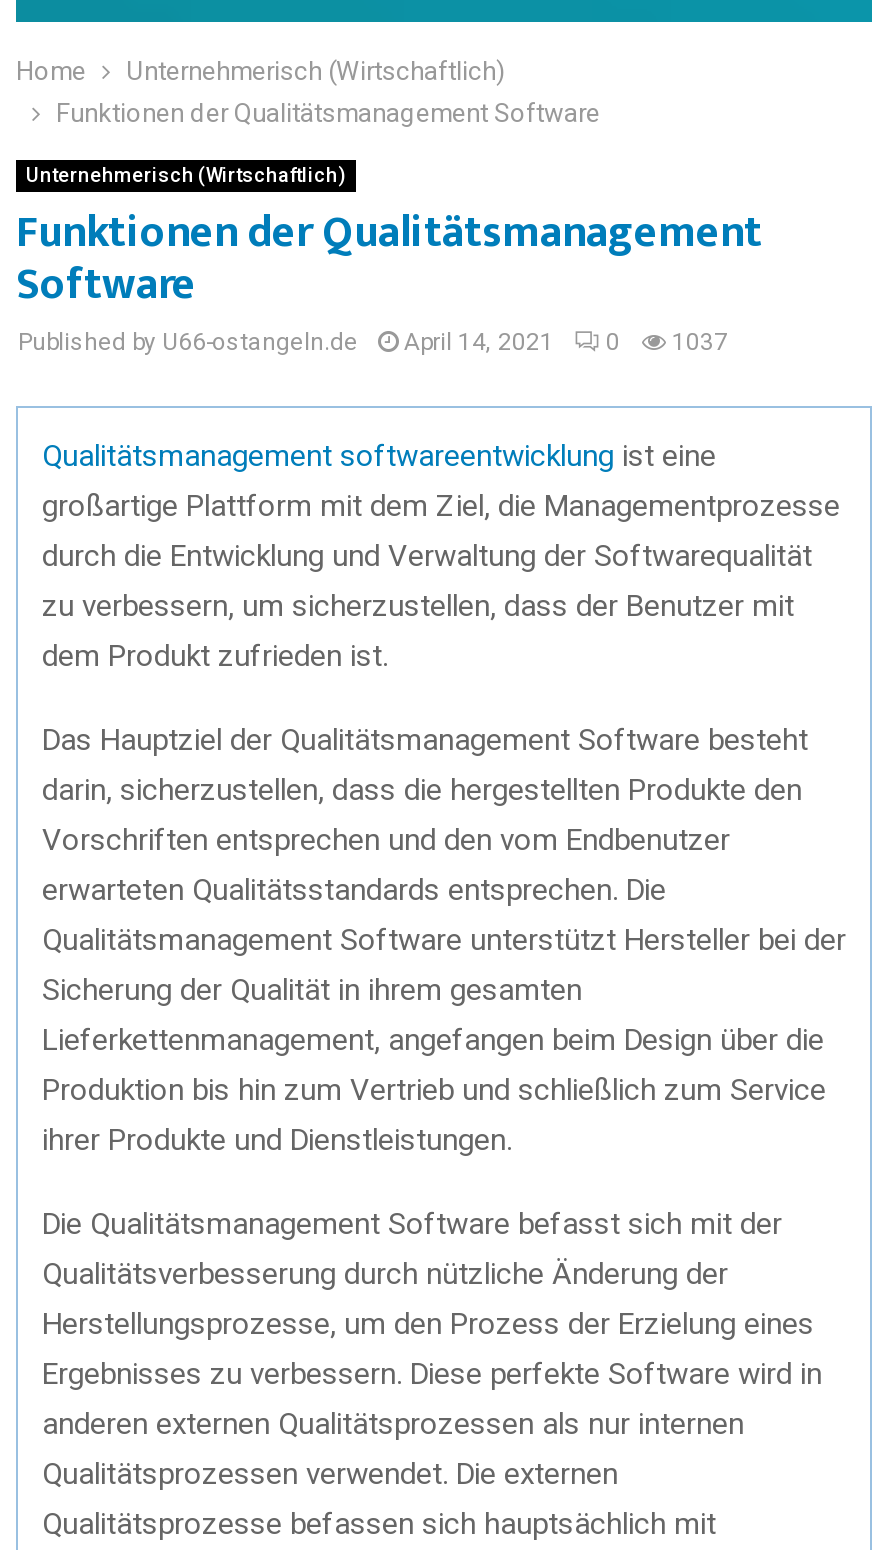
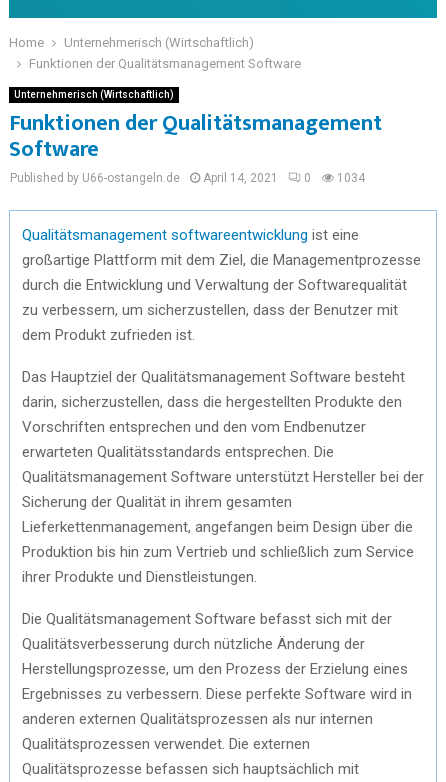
[18,328,728,356] Published by U66-ostangeln.de April 14, 2021 0 1037 -> [10,171,365,185] Published by U66-ostangeln.de April 14, 2021 0 1034

